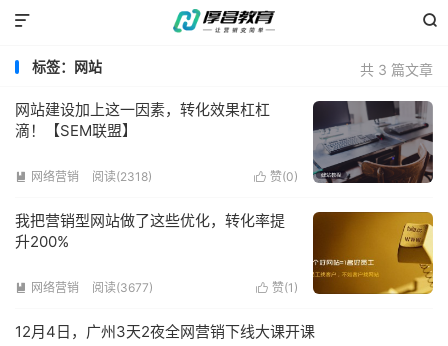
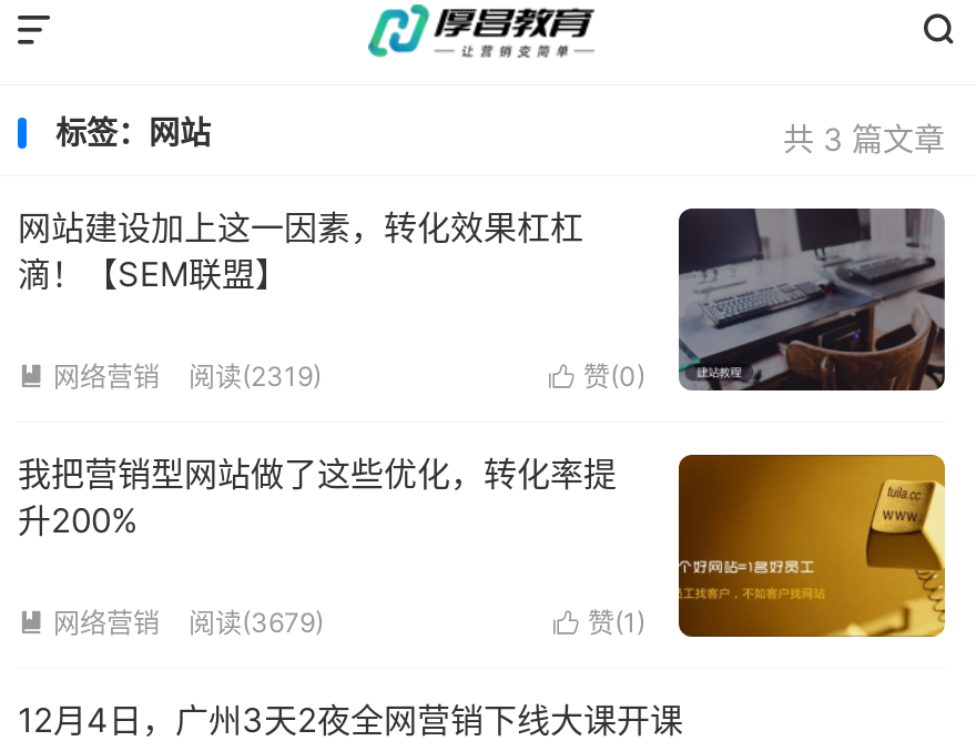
[92,169,152,184] 阅读(2318) -> [189,359,322,393] 阅读(2319)
[92,280,153,295] 阅读(3677) -> [189,606,324,639] 阅读(3679)

